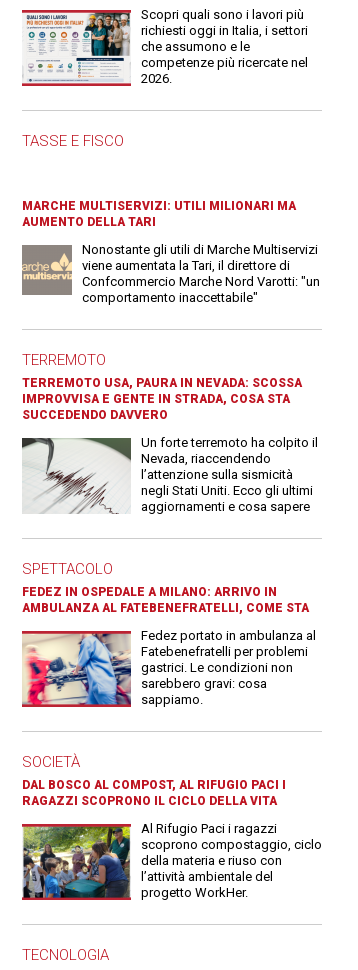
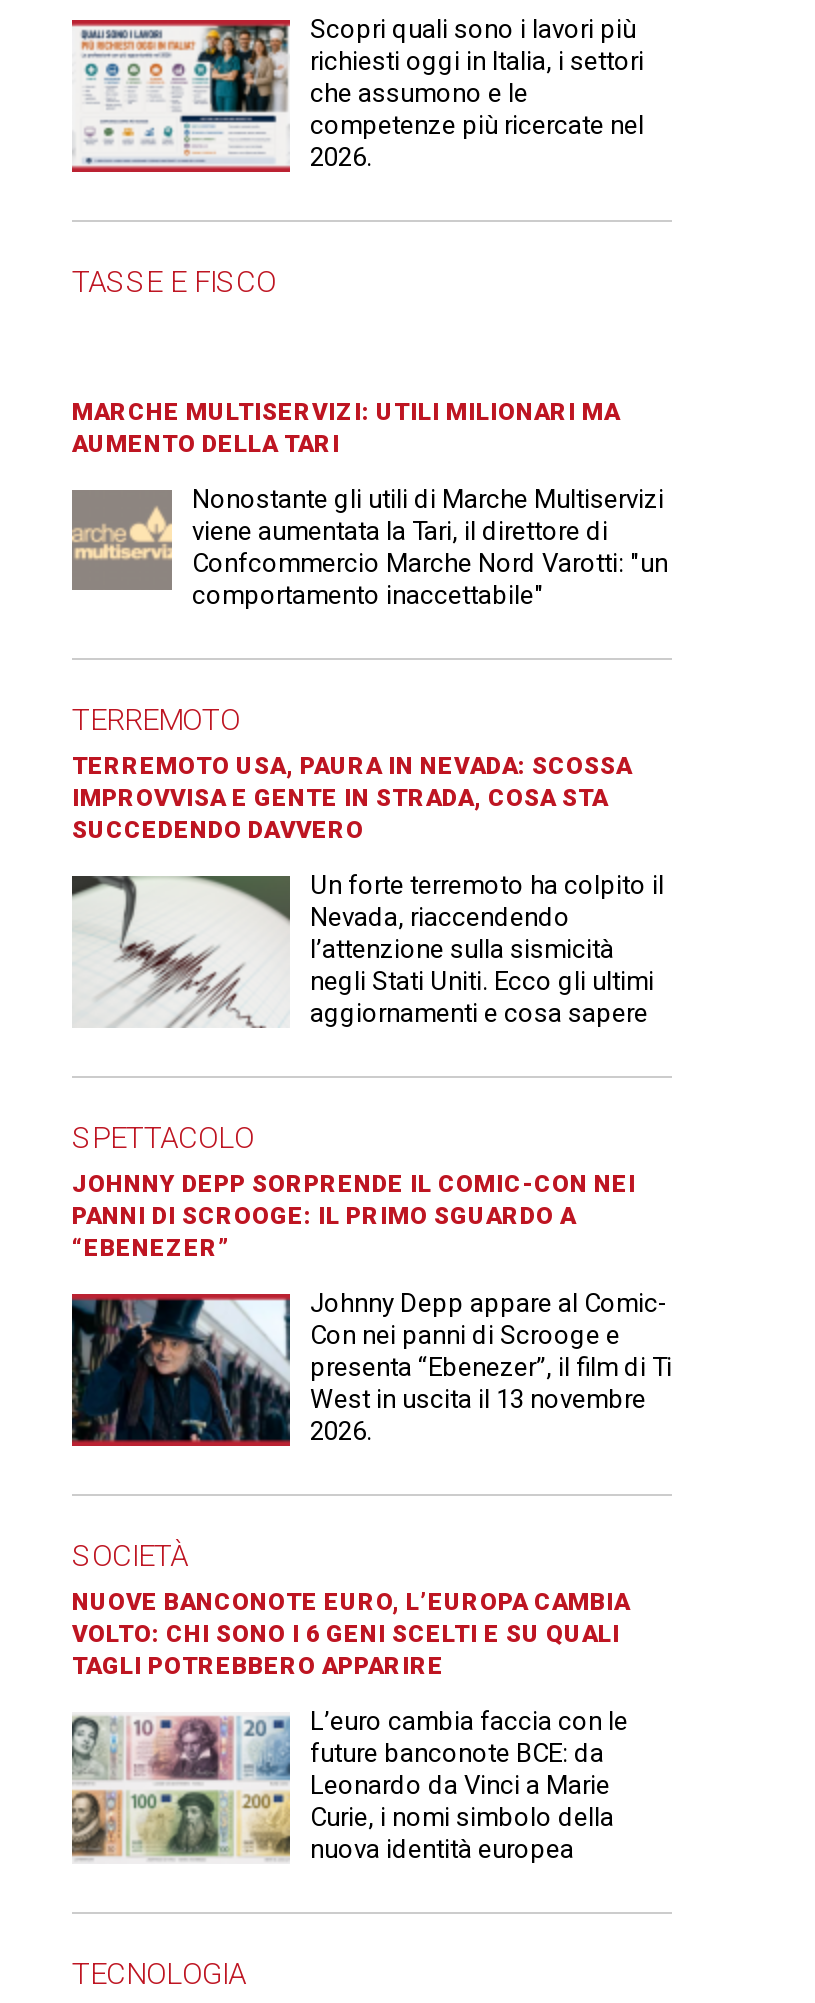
[22,585,309,615] FEDEZ IN OSPEDALE A MILANO: ARRIVO IN | AMBULANZA AL FATEBENEFRATELLI, COME STA -> [72,1171,636,1263] JOHNNY DEPP SORPRENDE IL COMIC-CON NEI | PANNI DI SCROOGE: IL PRIMO SGUARDO A | “EBENEZER”
[22,628,316,707] [image] | Fedez portato in ambulanza al | Fatebenefratelli per problemi | gastrici. Le condizioni non | sarebbero gravi: cosa | sappiamo. -> [70,1289,672,1447] [image] | Johnny Depp appare al Comic- | Con nei panni di Scrooge e | presenta “Ebenezer”, il film di Ti | West in uscita il 13 novembre | 2026.
[22,778,286,808] DAL BOSCO AL COMPOST, AL RIFUGIO PACI I | RAGAZZI SCOPRONO IL CICLO DELLA VITA -> [72,1589,630,1681] NUOVE BANCONOTE EURO, L’EUROPA CAMBIA | VOLTO: CHI SONO I 6 GENI SCELTI E SU QUALI | TAGLI POTREBBERO APPARIRE
[22,821,322,901] [image] | Al Rifugio Paci i ragazzi | scoprono compostaggio, ciclo | della materia e riuso con | l’attività ambientale del | progetto WorkHer. -> [72,1707,628,1865] [image] | L’euro cambia faccia con le | future banconote BCE: da | Leonardo da Vinci a Marie | Curie, i nomi simbolo della | nuova identità europea

